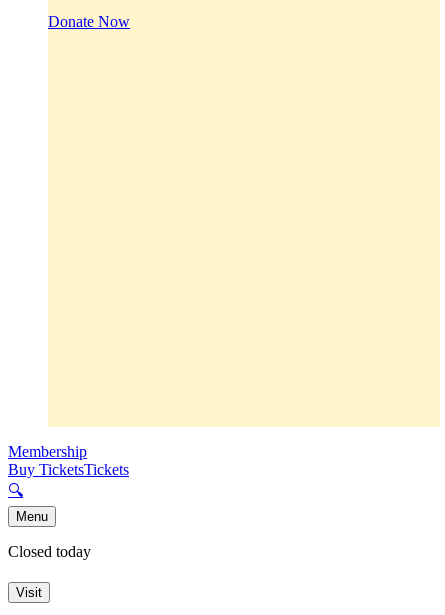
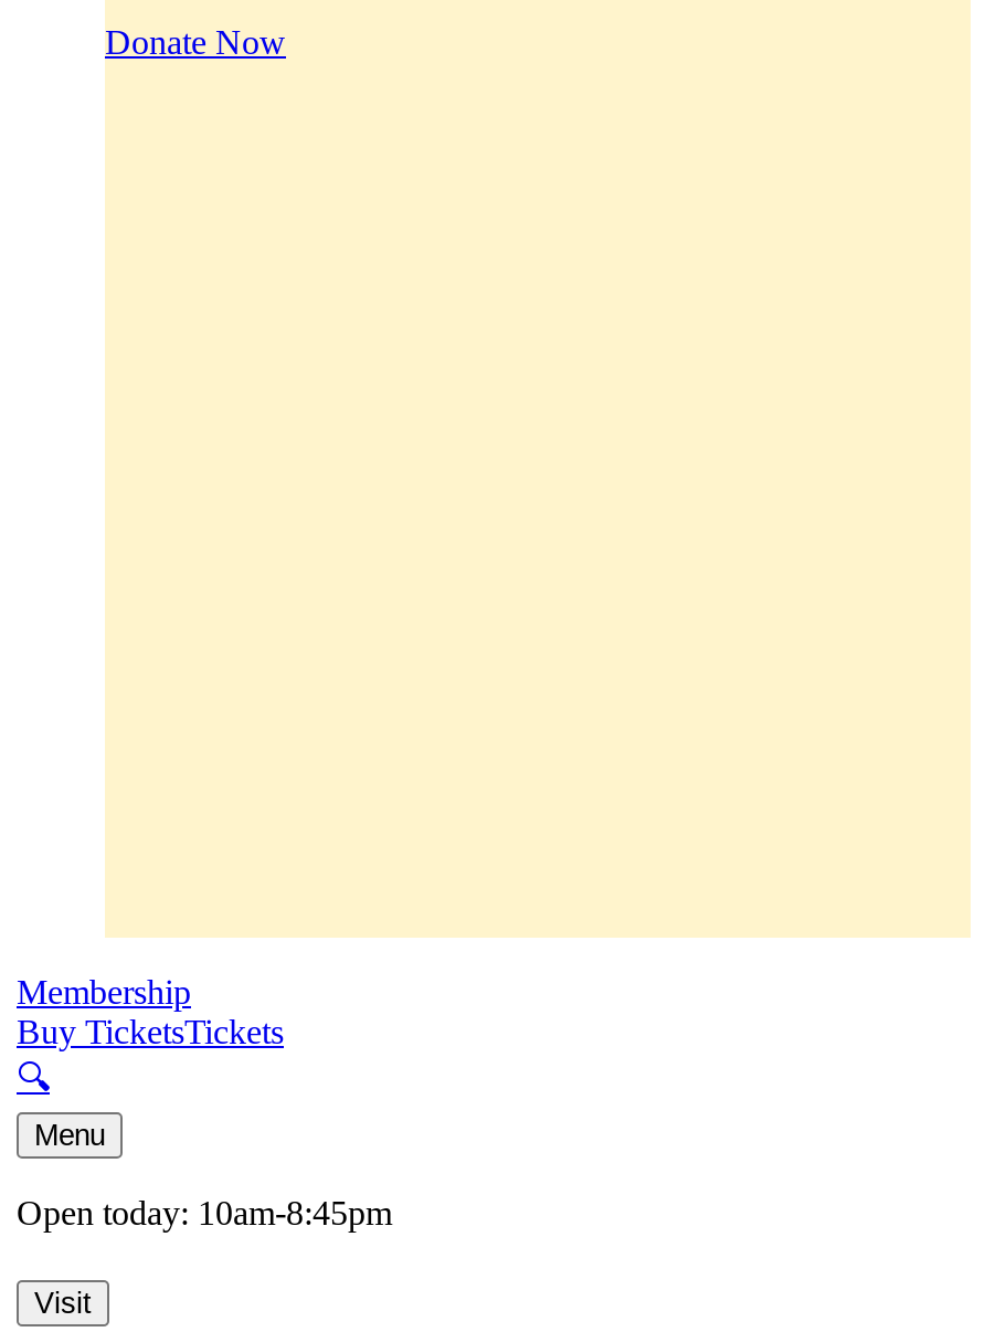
[8,543,91,560] Closed today -> [17,1195,392,1232] Open today: 10am-8:45pm

